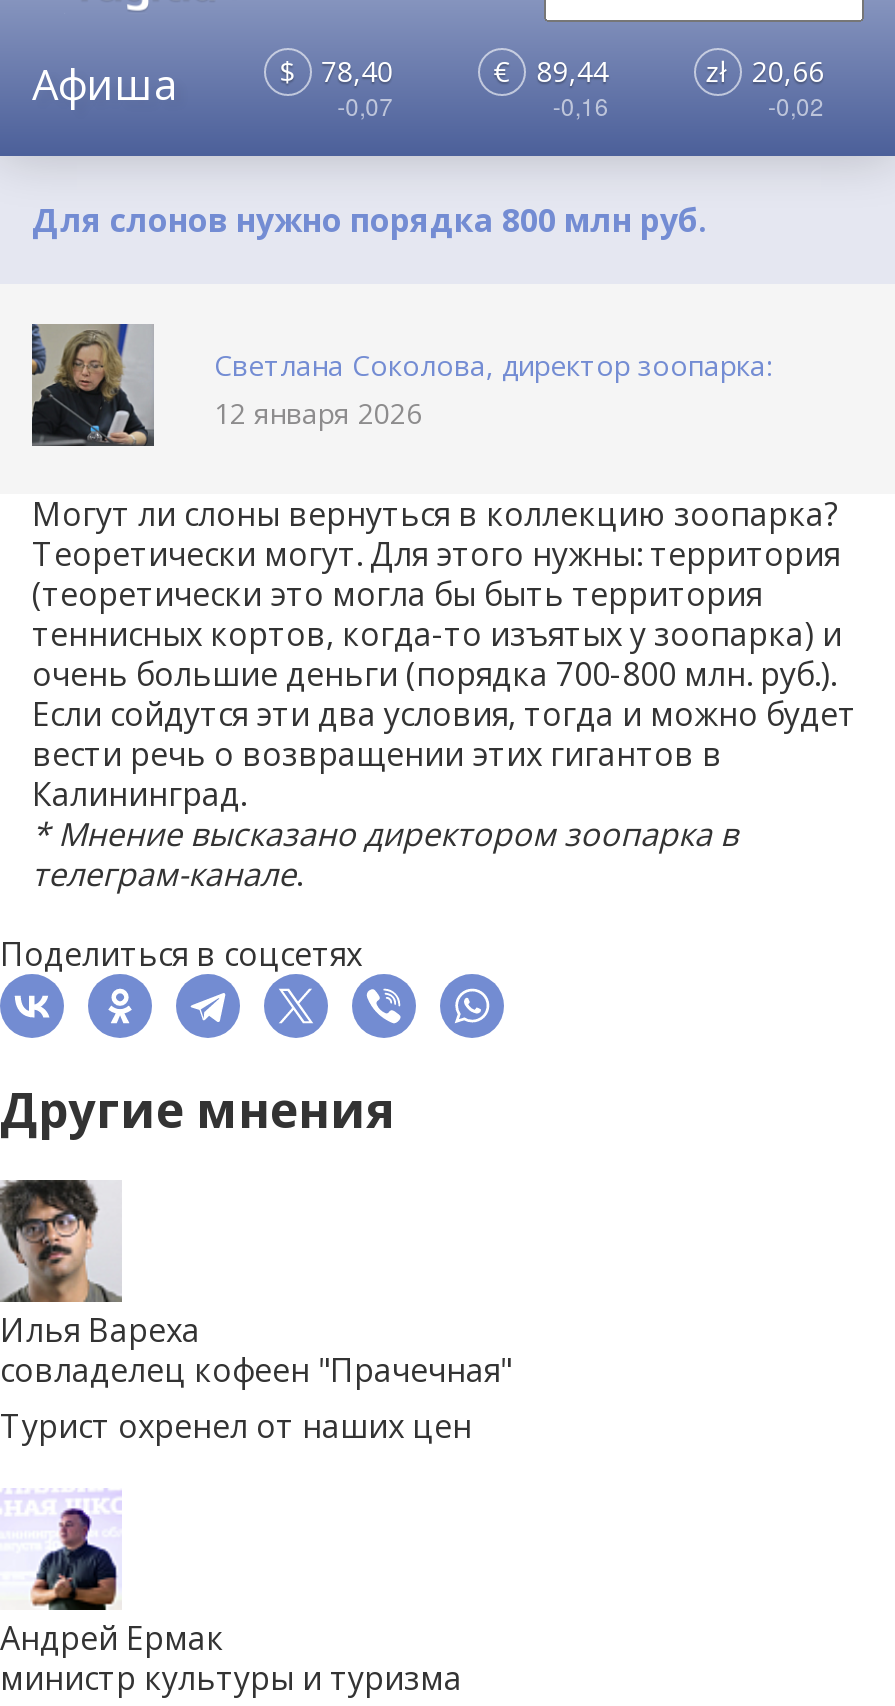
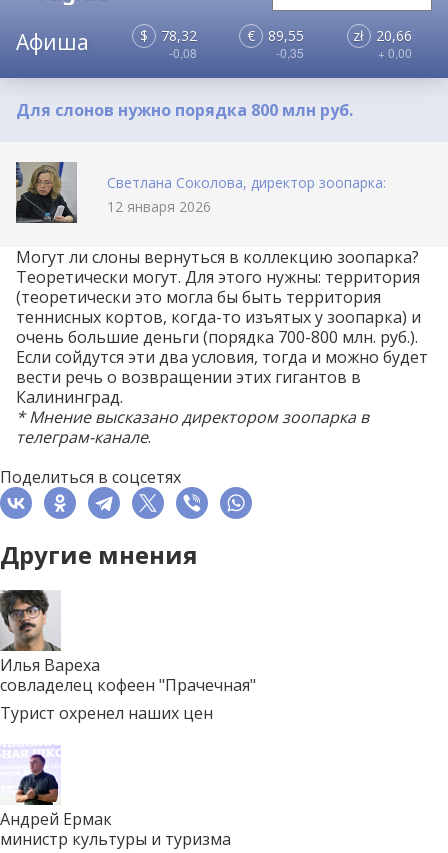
[321,52,393,90] 78,40 -> [161,26,197,45] 78,32
[537,52,609,90] 89,44 -> [268,26,304,45] 89,55
[337,88,393,122] -0,07 -> [169,44,197,61] -0,08
[553,88,609,122] -0,16 -> [276,44,304,61] -0,35
[768,88,824,122] -0,02 -> [378,44,412,61] + 0,00
[0,1404,472,1448] Турист охренел от наших цен -> [0,702,213,724] Турист охренел наших цен

